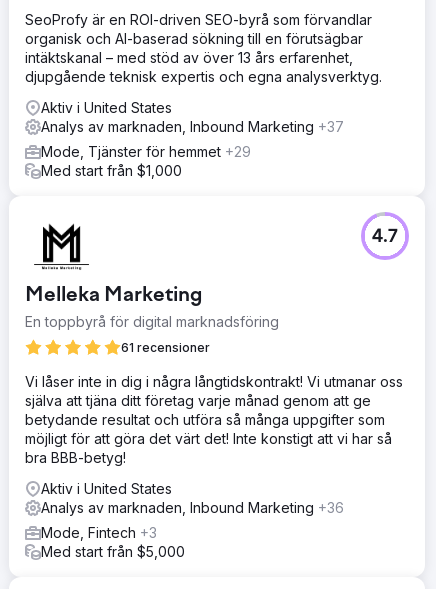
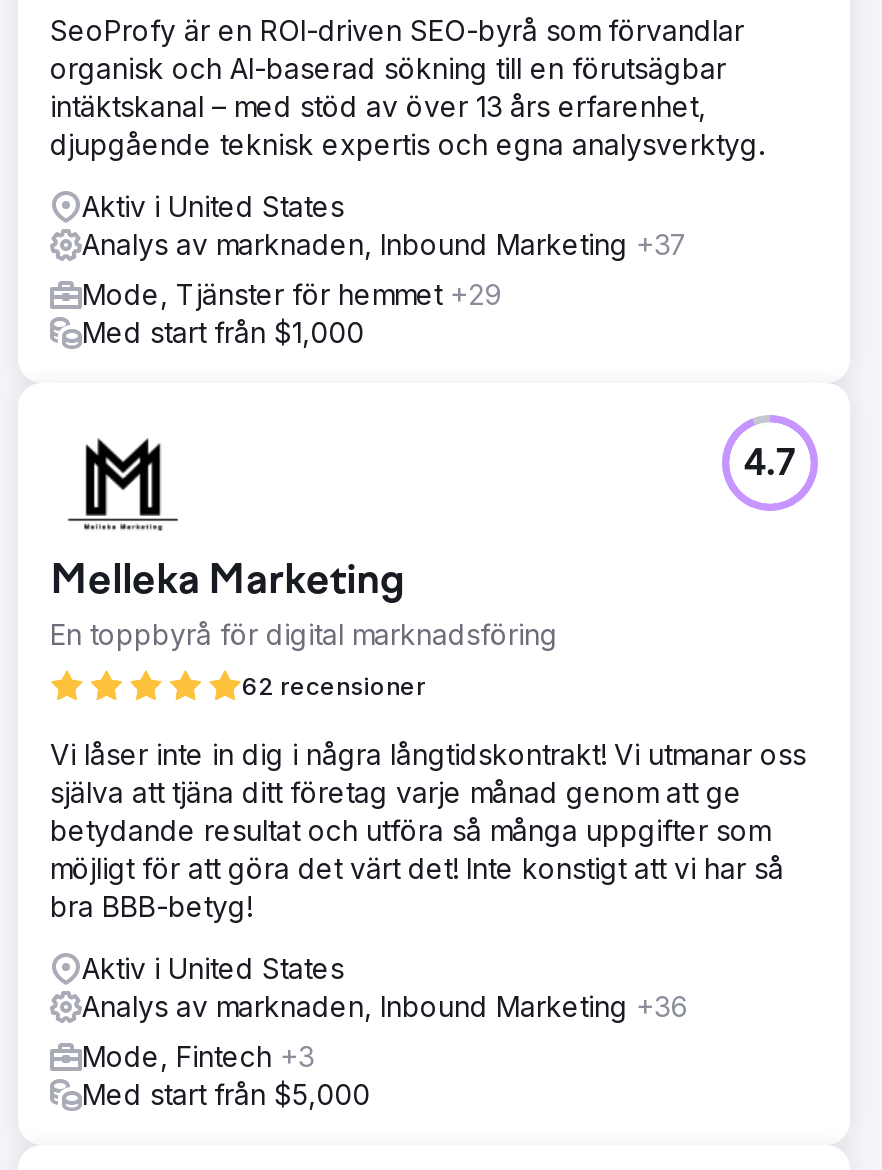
[121,340,210,355] 61 recensioner -> [242,670,426,700] 62 recensioner

